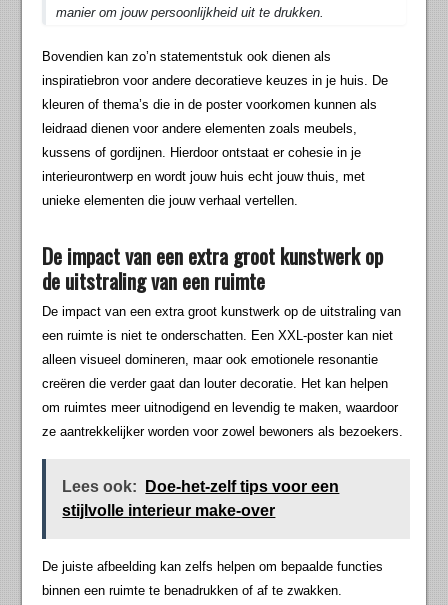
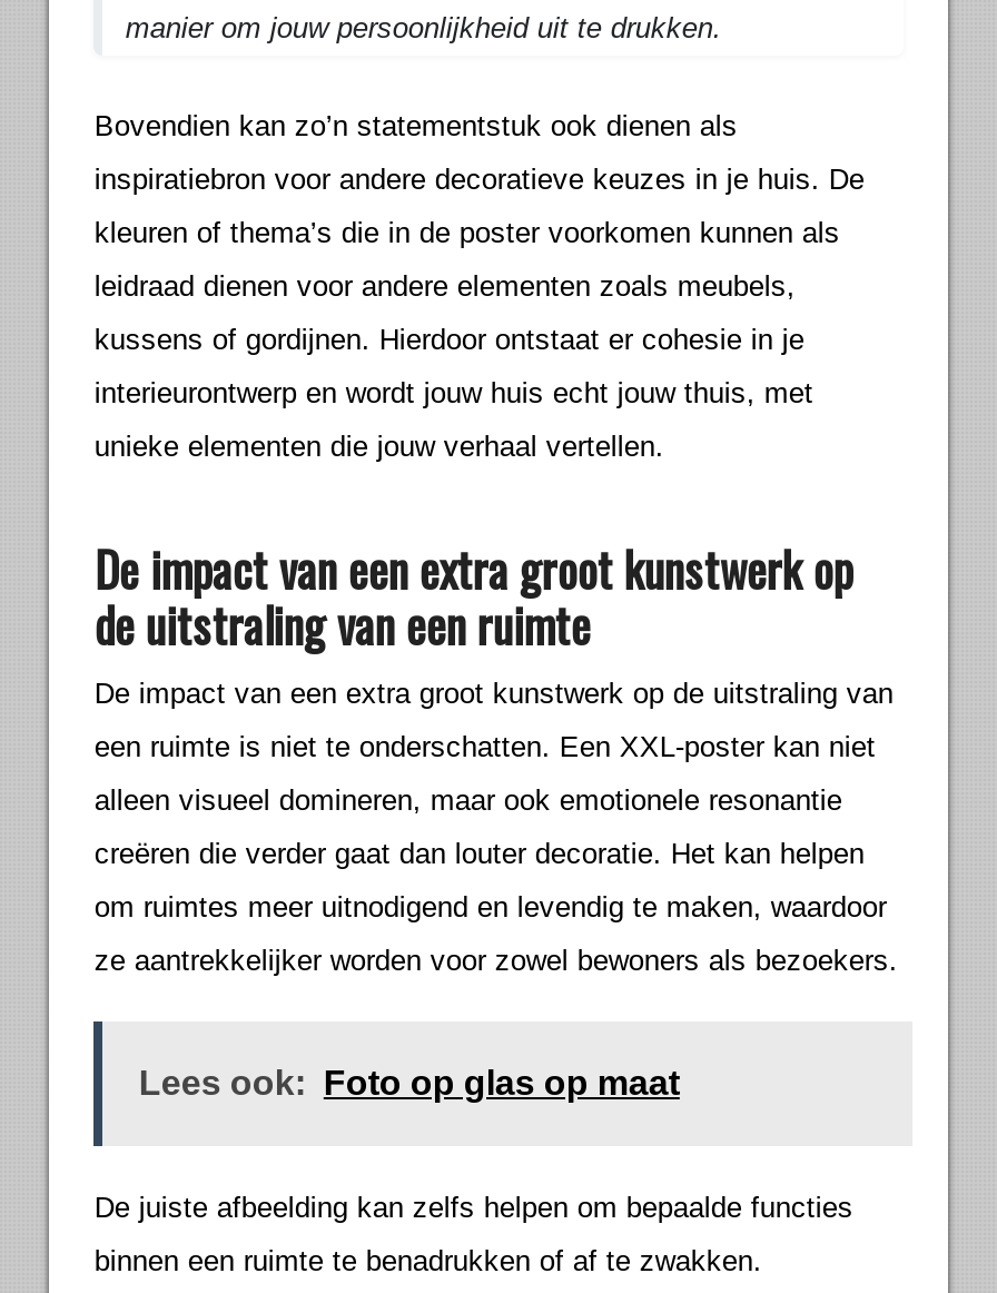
[62,478,339,519] Lees ook: Doe-het-zelf tips voor een | stijlvolle interieur make-over -> [139,1064,680,1102] Lees ook: Foto op glas op maat

